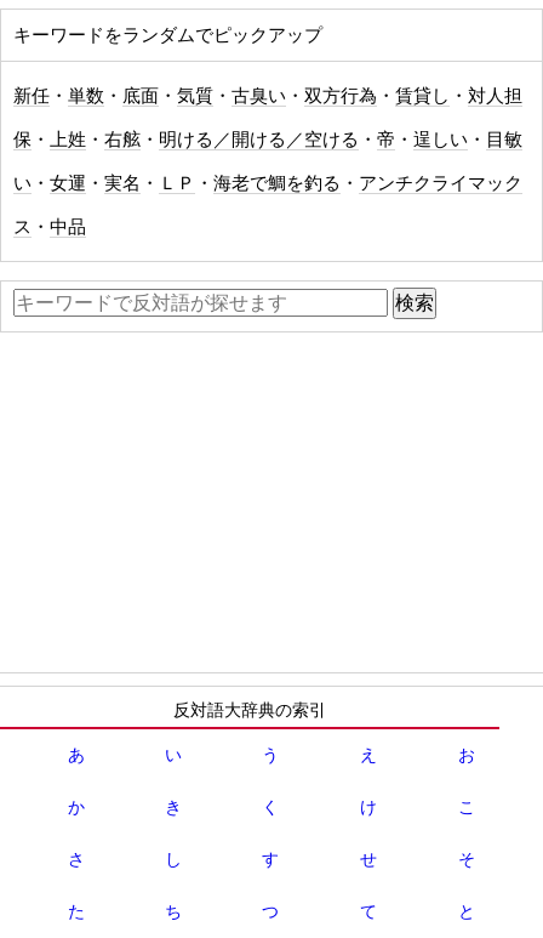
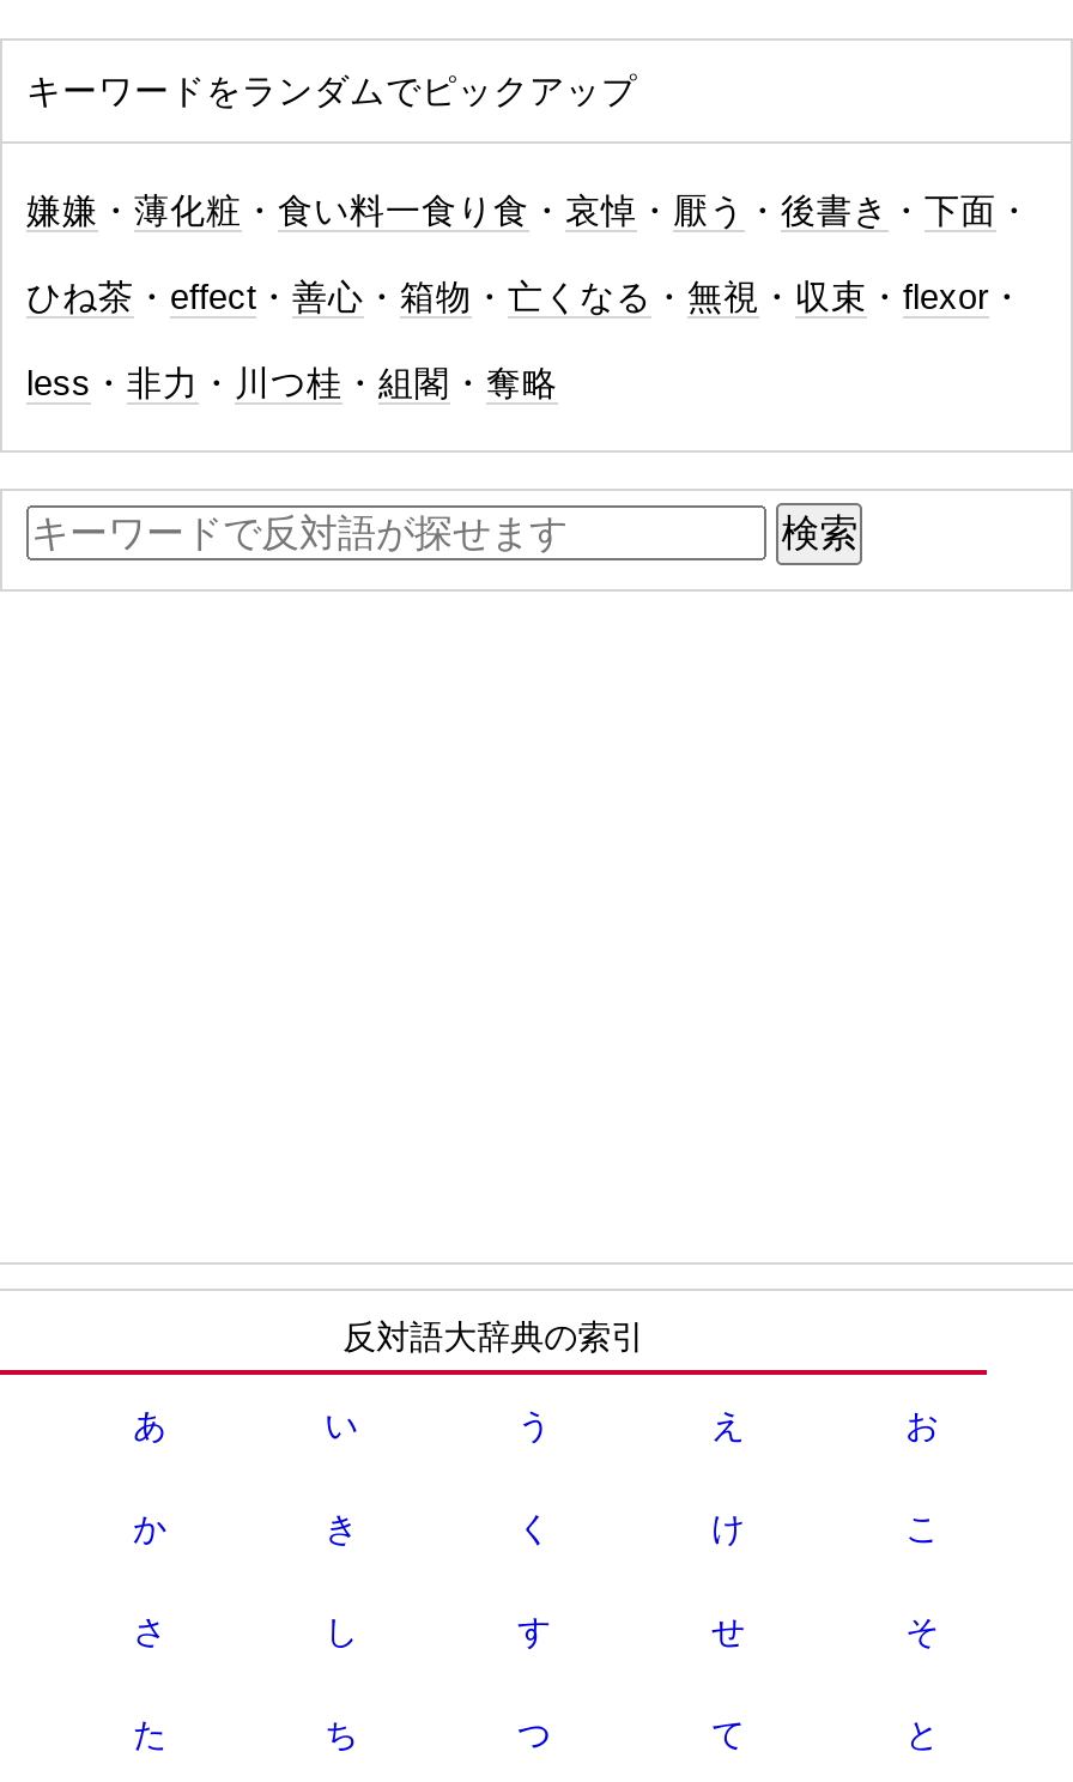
[13,86,522,237] 新任・単数・底面・気質・古臭い・双方行為・賃貸し・対人担 | 保・上姓・右舷・明ける／開ける／空ける・帝・逞しい・目敏 | い・女運・実名・ＬＰ・海老で鯛を釣る・アンチクライマック | ス・中品 -> [26,192,1032,402] 嫌嫌・薄化粧・食い料一食り食・哀悼・厭う・後書き・下面・ | ひね茶・effect・善心・箱物・亡くなる・無視・収束・flexor・ | less・非力・川つ桂・組閣・奪略

